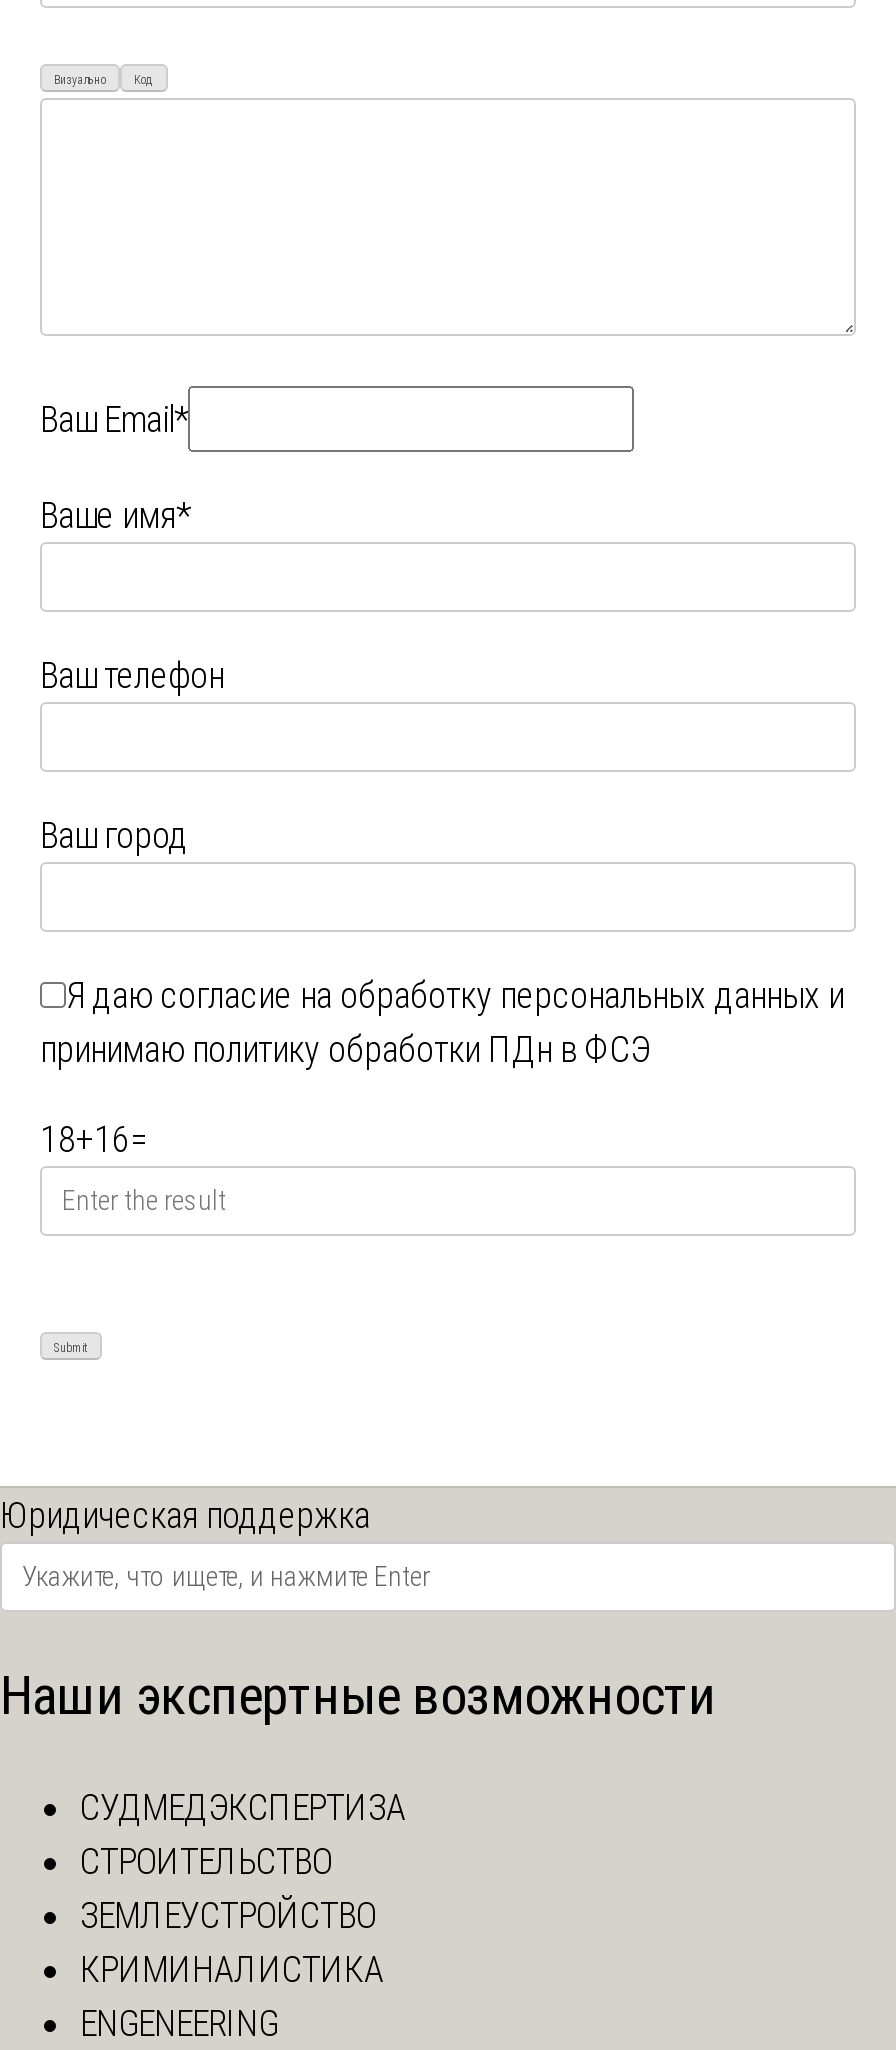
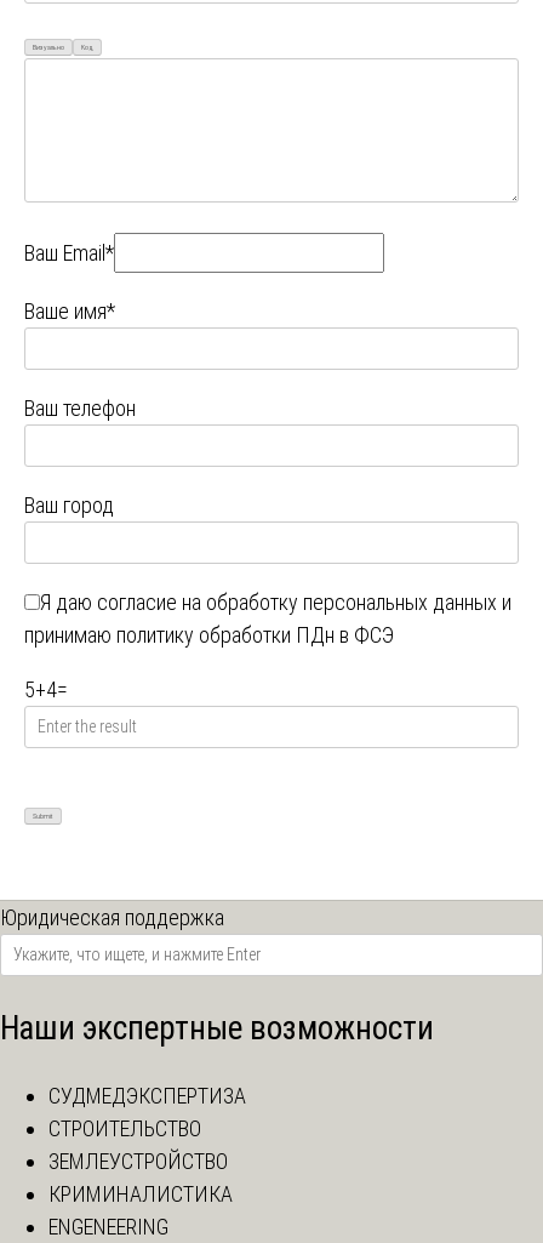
[40,1117,148,1159] 18+16= -> [24,677,68,703] 5+4=

